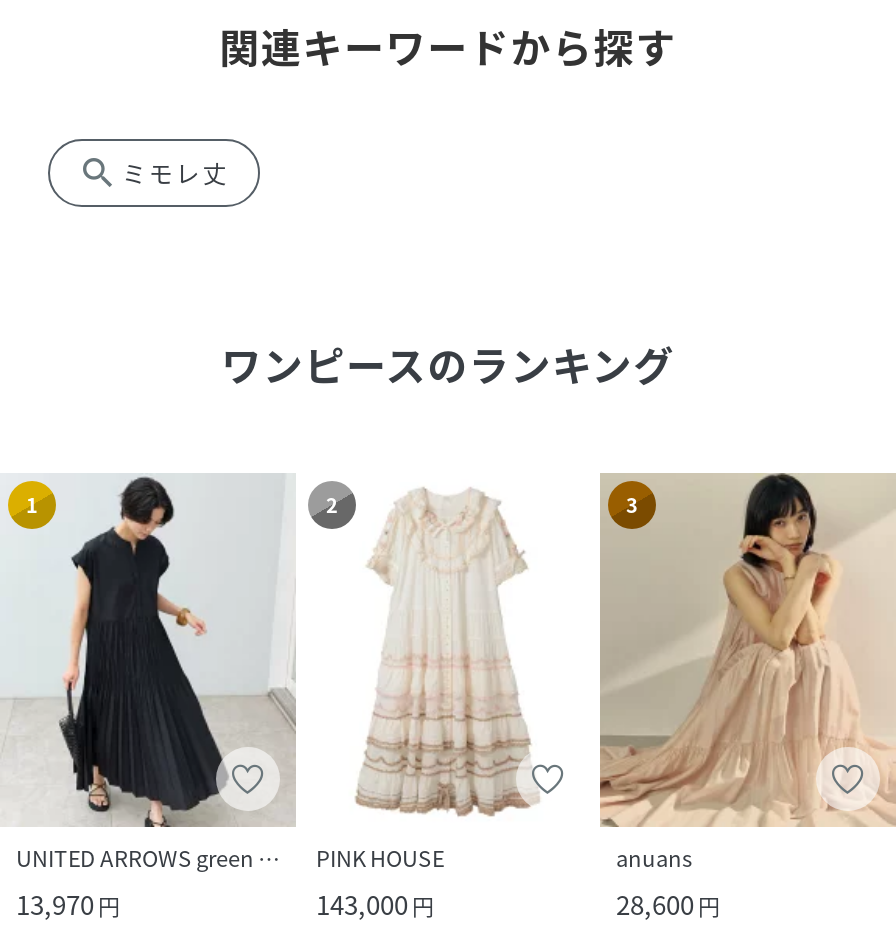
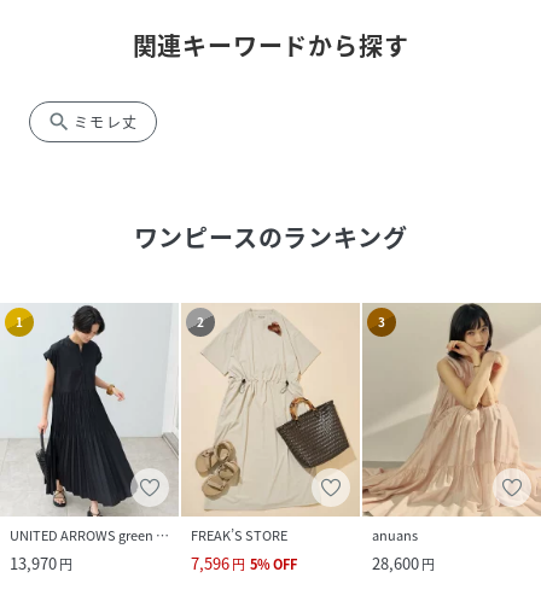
[302,475,596,924] [image] | PINK HOUSE | 143,000 円 -> [181,303,360,575] [image] | FREAK’S STORE | 7,596 円 5% OFF

